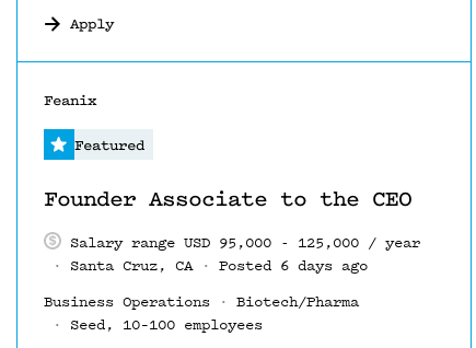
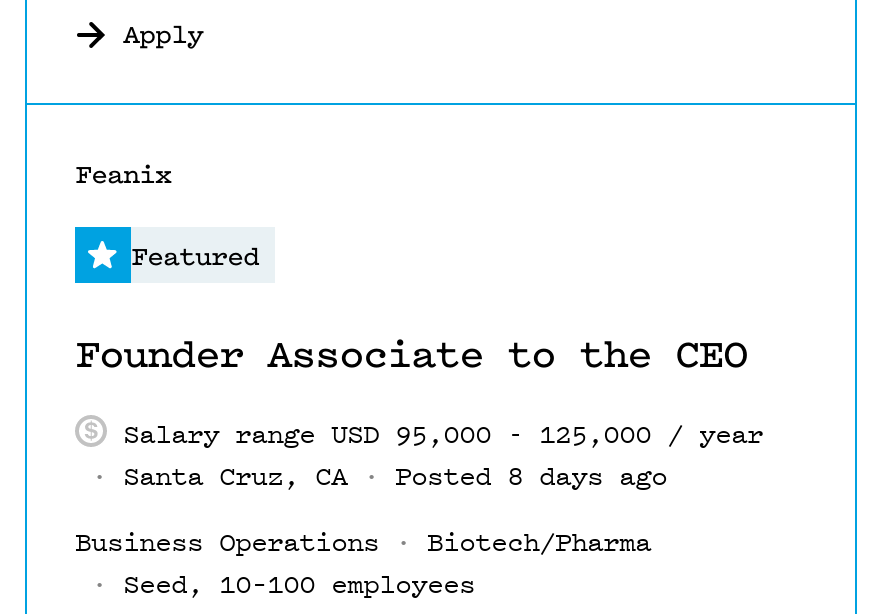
[219,253,368,275] Posted 6 days ago -> [395,453,667,493] Posted 8 days ago

